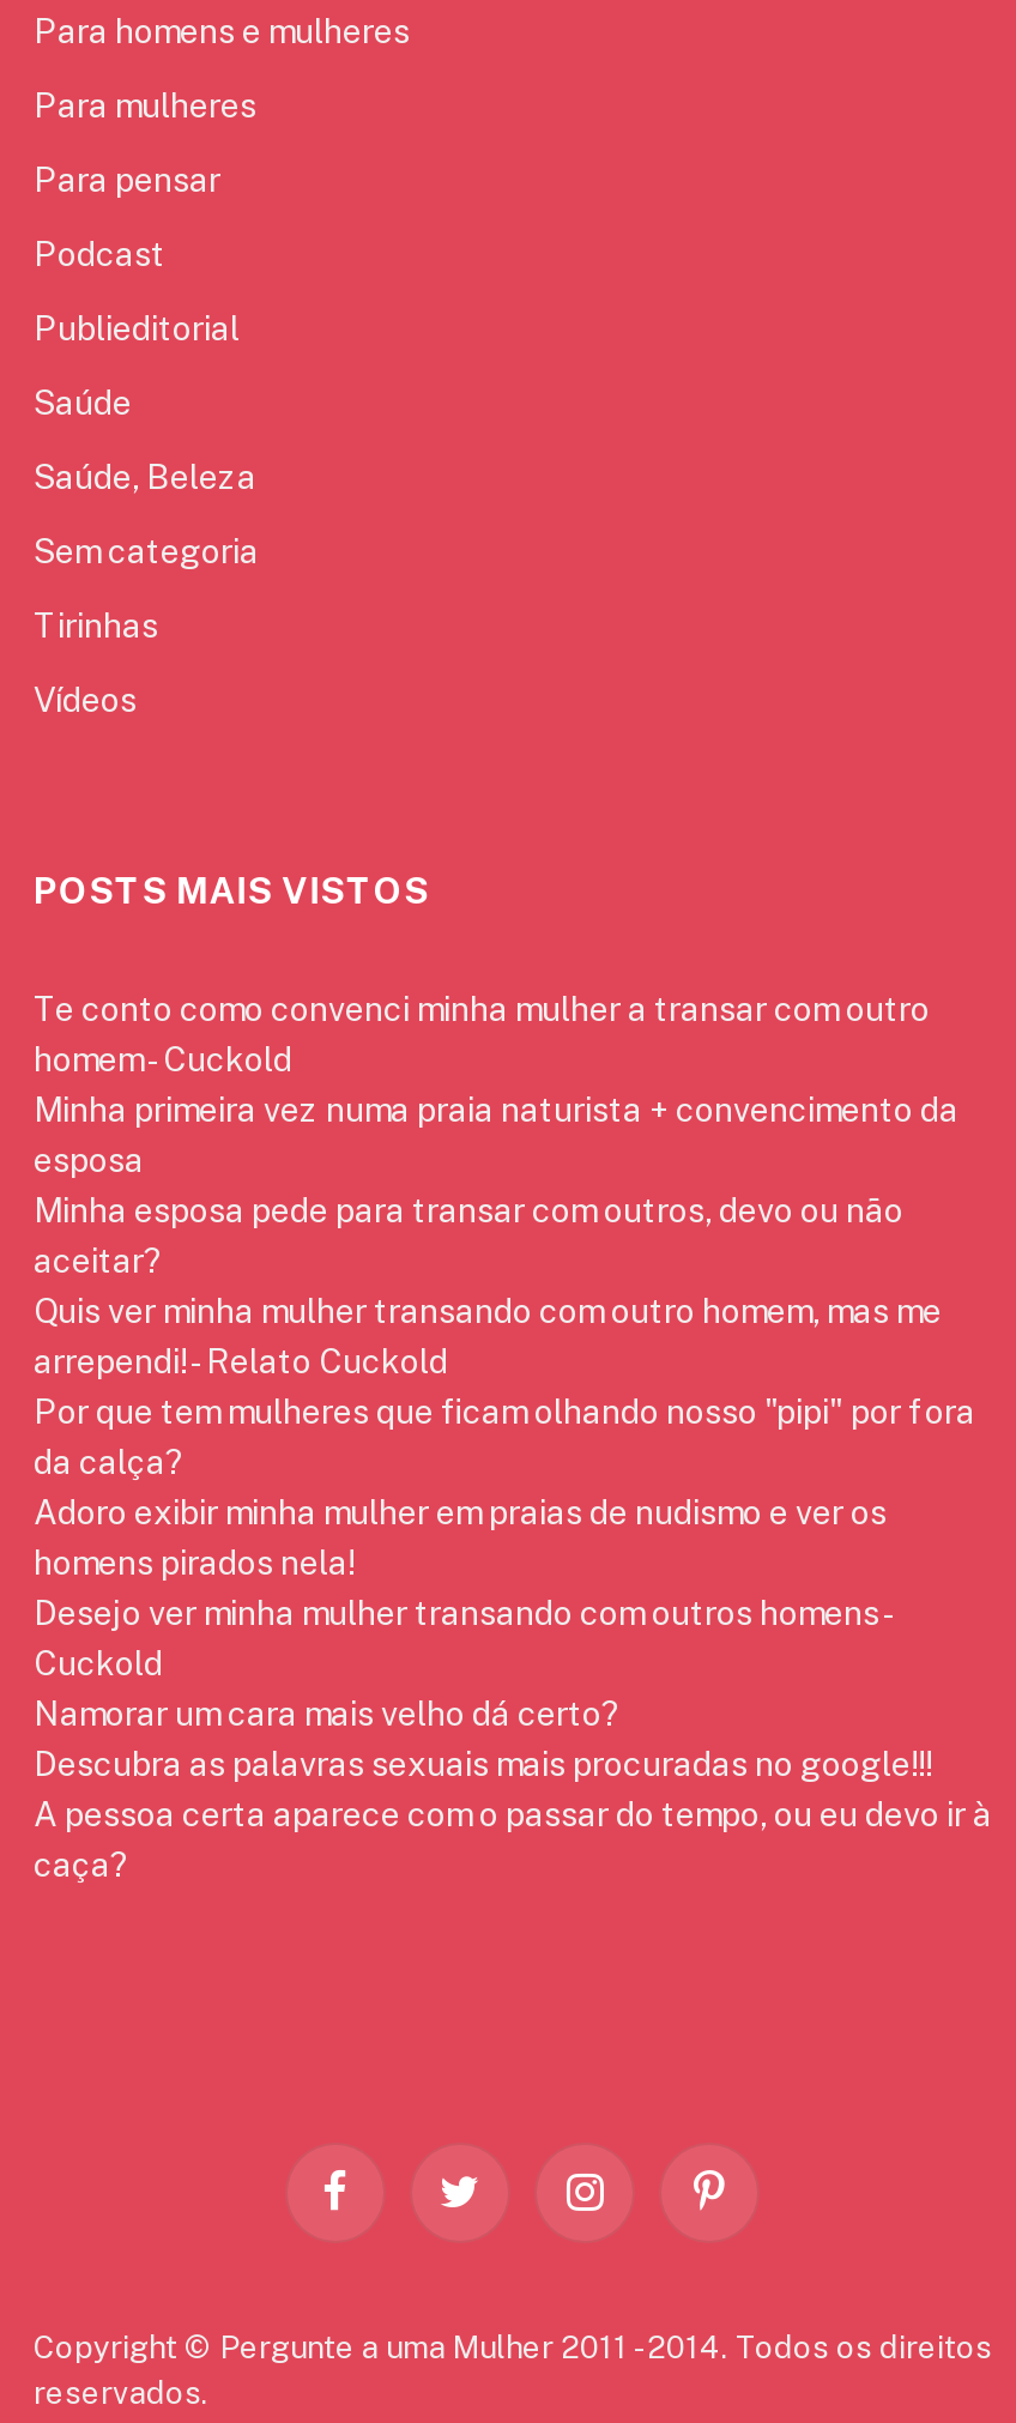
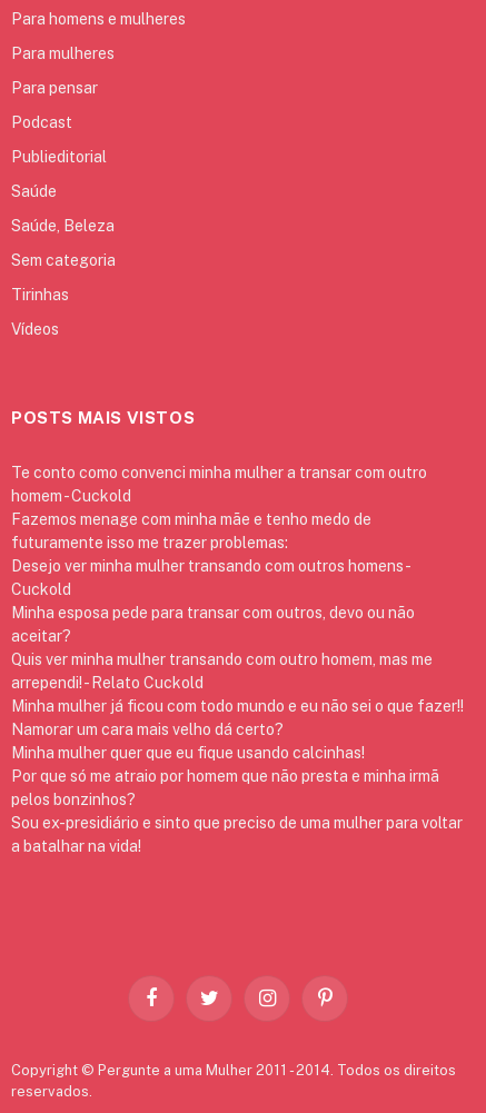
[34,1092,958,1180] Minha primeira vez numa praia naturista + convencimento da | esposa -> [11,510,371,551] Fazemos menage com minha mãe e tenho medo de | futuramente isso me trazer problemas:
moved [34,1192,942,1382] -> [11,603,433,691]: Minha esposa pede para transar com outros, devo ou não | aceitar? | Quis ver minha mulher transando com outro homem, mas me | arrependi! - Relato Cuckold
[34,1394,975,1583] Por que tem mulheres que ficam olhando nosso "pipi" por fora | da calça? | Adoro exibir minha mulher em praias de nudismo e ver os | homens pirados nela! -> [11,697,464,714] Minha mulher já ficou com todo mundo e eu não sei o que fazer!!
moved [34,1595,891,1684] -> [11,556,409,598]: Desejo ver minha mulher transando com outros homens - | Cuckold
moved [34,1696,621,1734] -> [11,720,284,738]: Namorar um cara mais velho dá certo?
[34,1746,992,1885] Descubra as palavras sexuais mais procuradas no google!!! | A pessoa certa aparece com o passar do tempo, ou eu devo ir à | caça? -> [11,743,463,854] Minha mulher quer que eu fique usando calcinhas! | Por que só me atraio por homem que não presta e minha irmã | pelos bonzinhos? | Sou ex-presidiário e sinto que preciso de uma mulher para voltar | a batalhar na vida!

